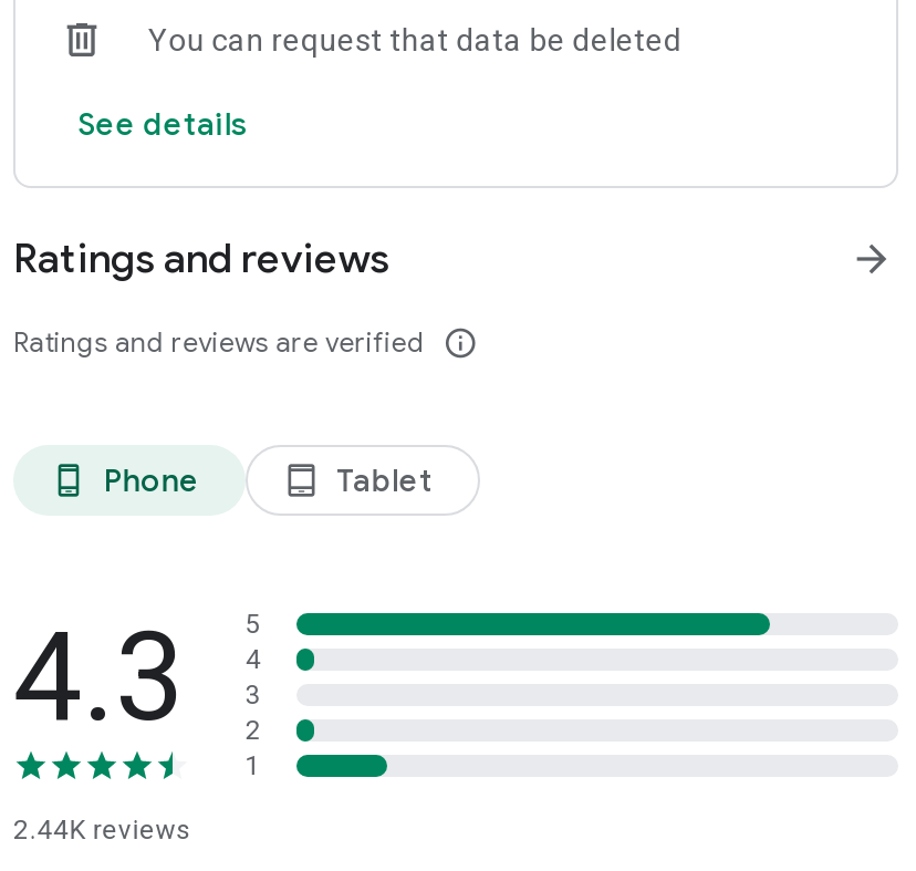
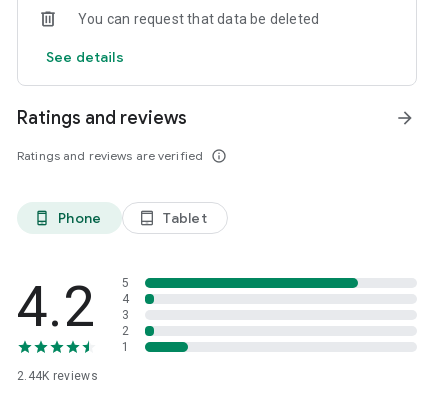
[13,604,262,750] 4.3 5 4 3 2 -> [17,274,129,340] 4.2 5 4 3 2

